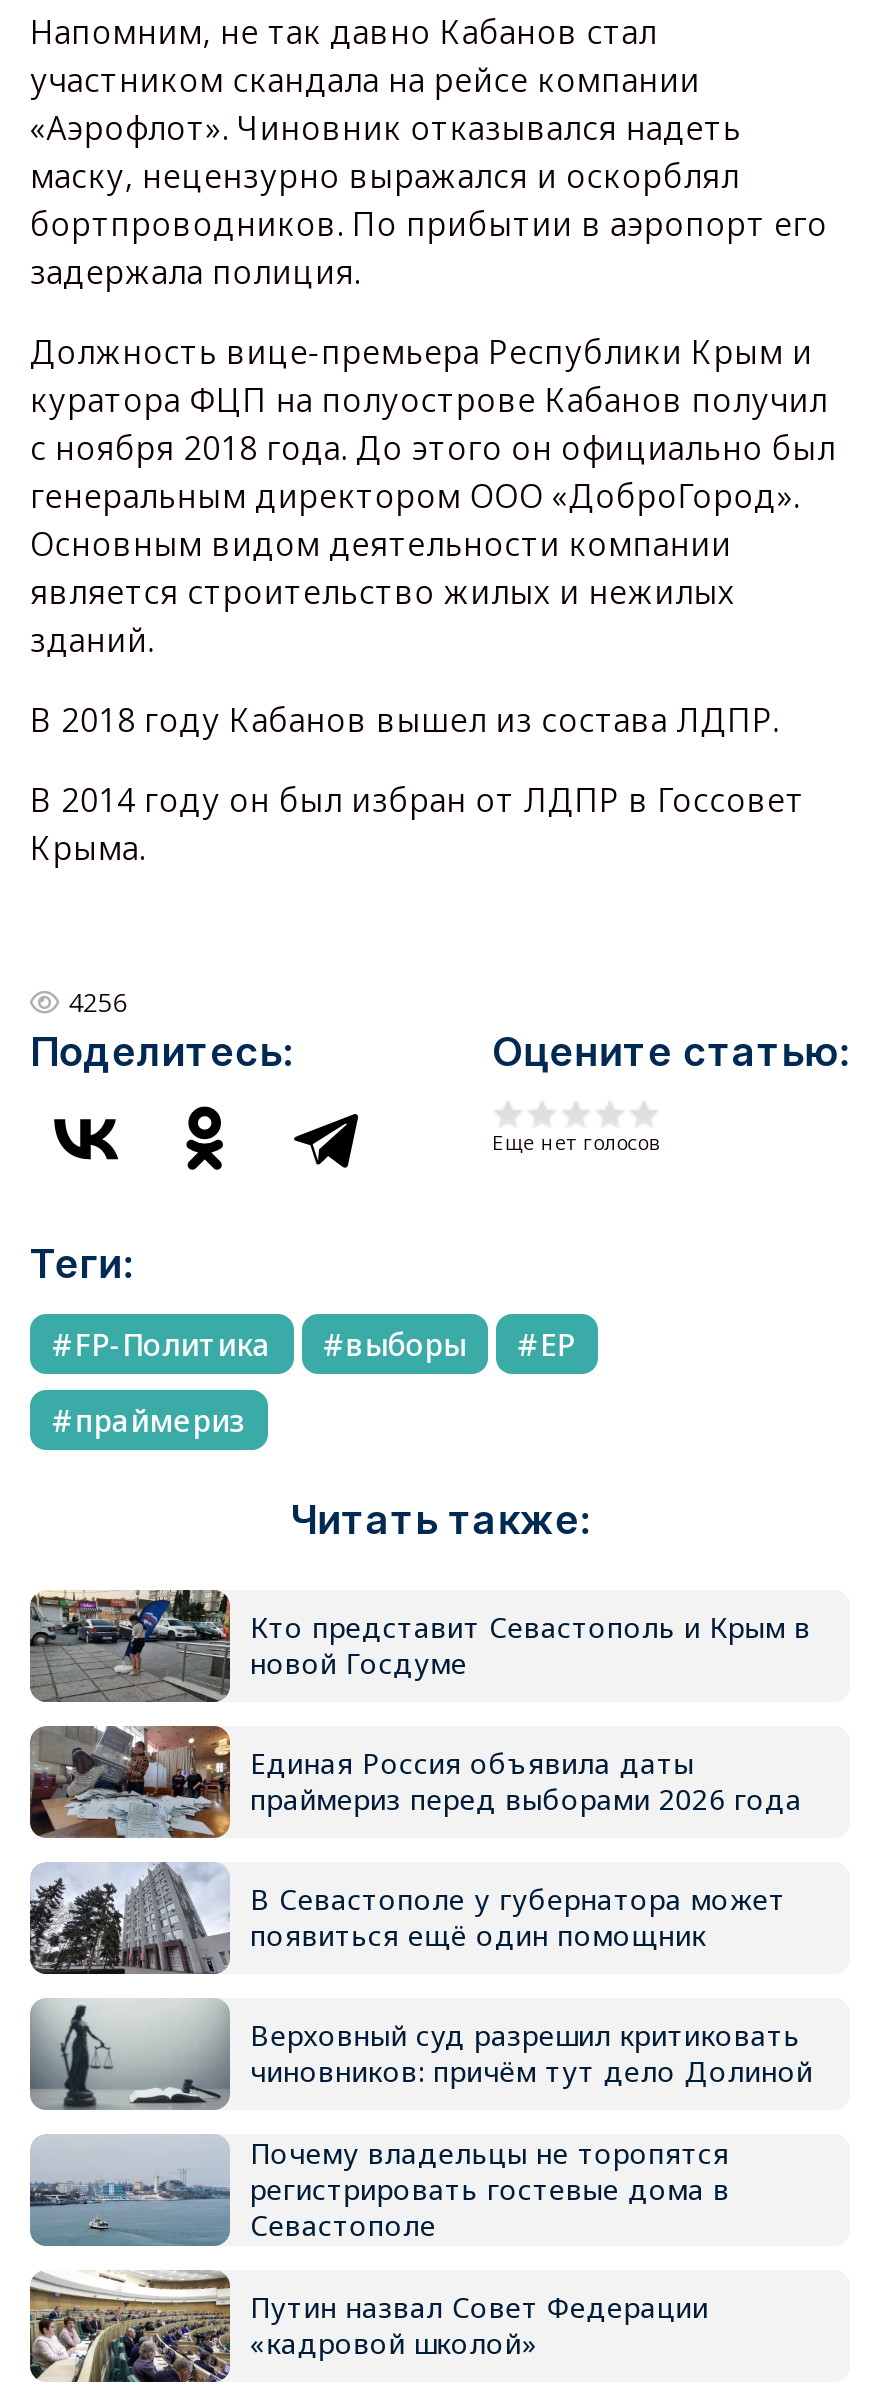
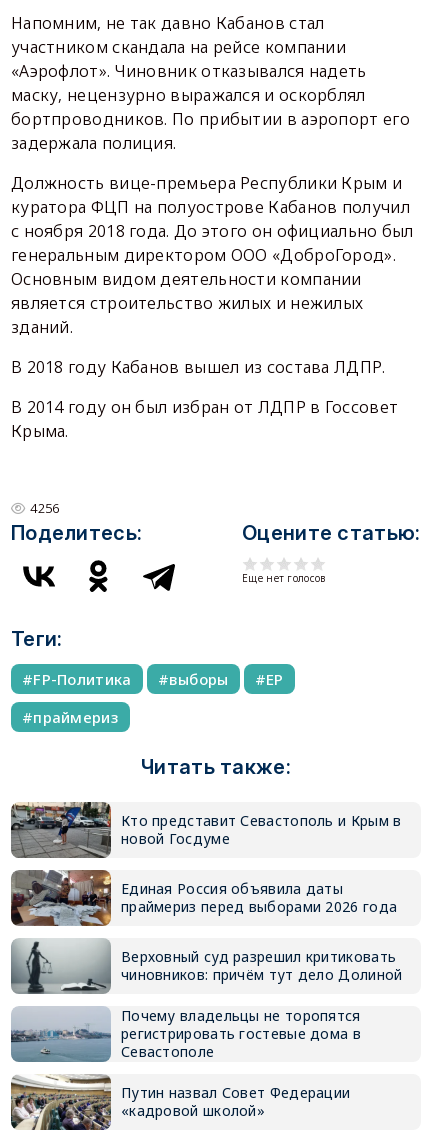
[30,1862,786,1976] [image] | В Севастополе у губернатора может | появиться ещё один помощник -> none

